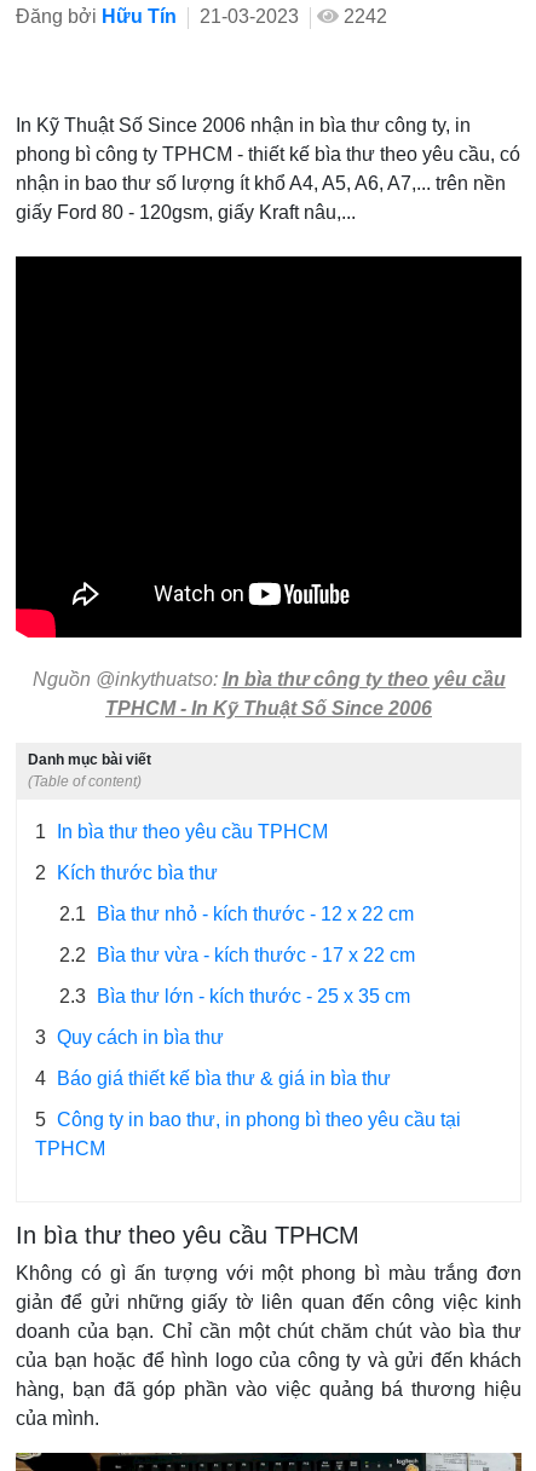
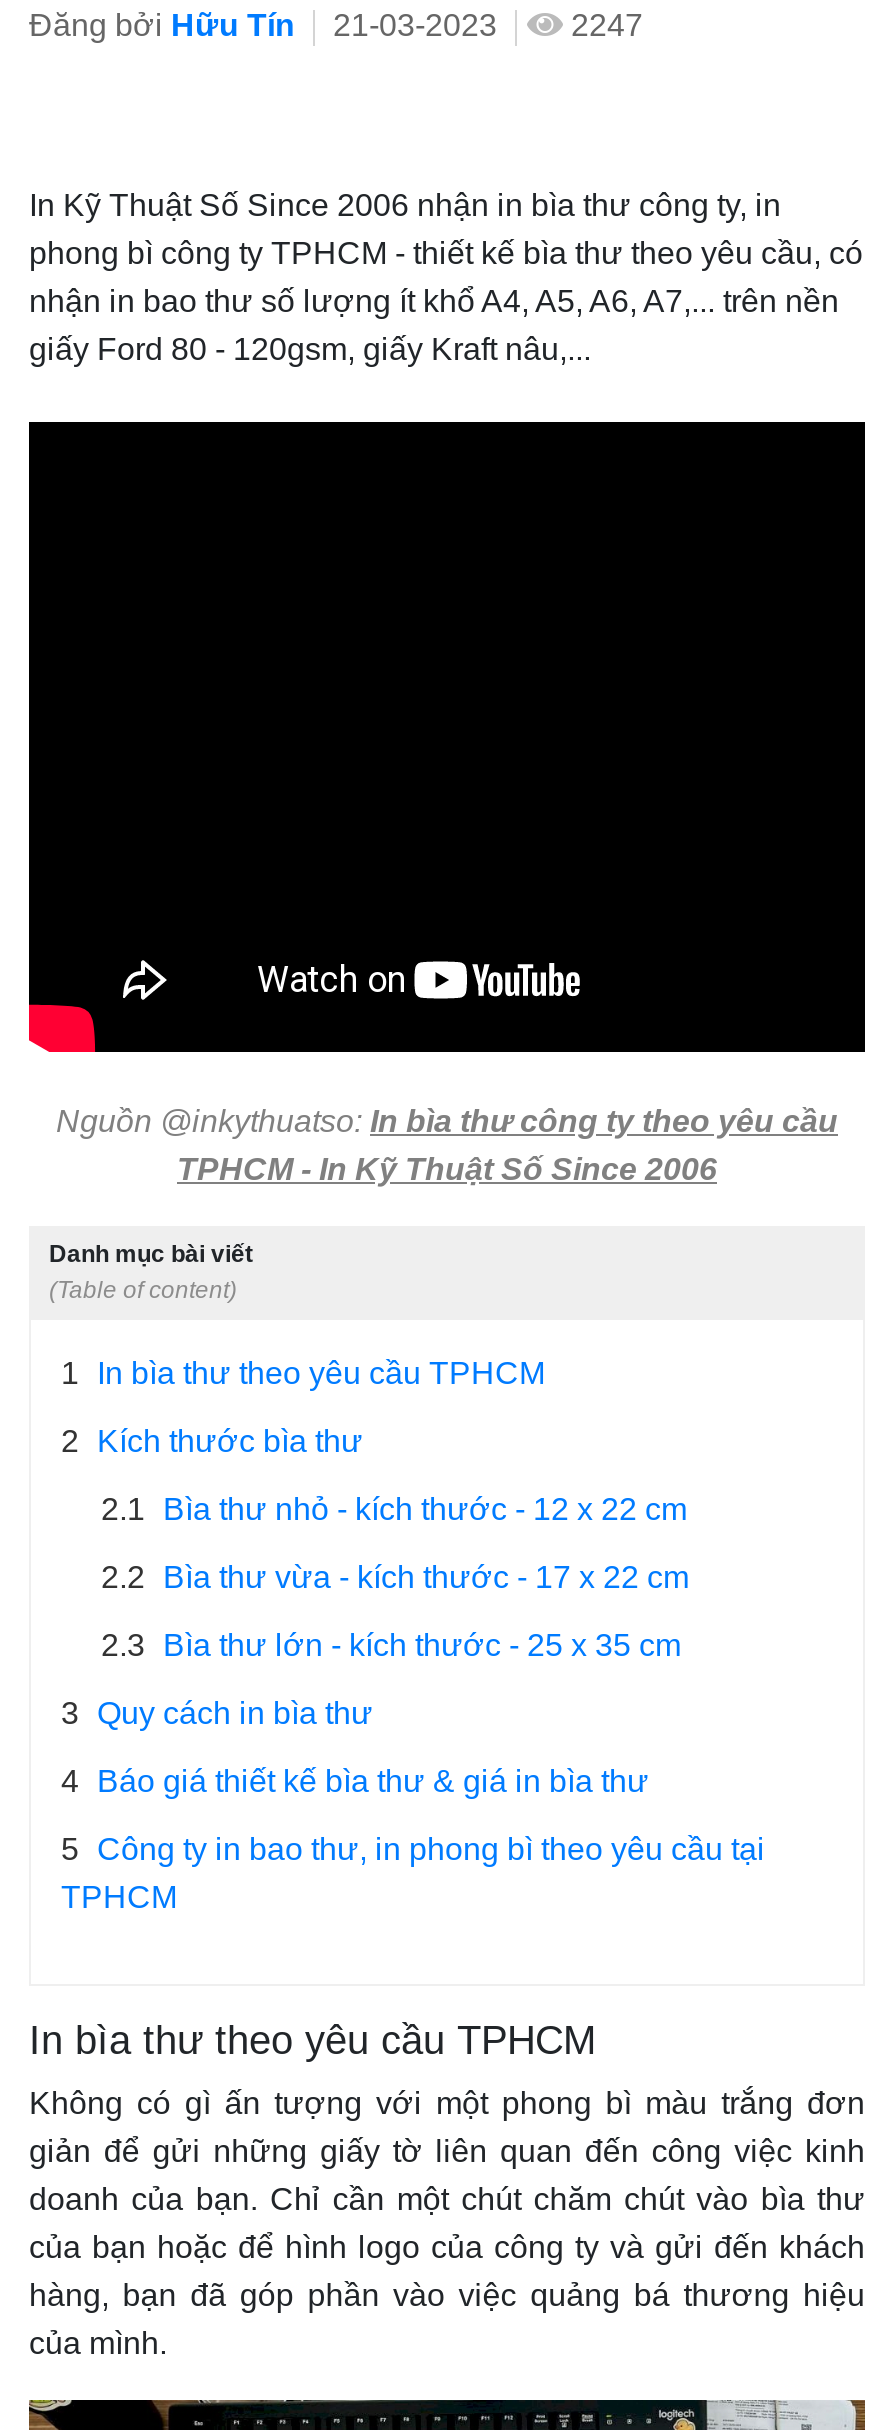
[16,7,387,27] Đăng bởi Hữu Tín 21-03-2023 2242 -> [29,9,643,43] Đăng bởi Hữu Tín 21-03-2023 2247

